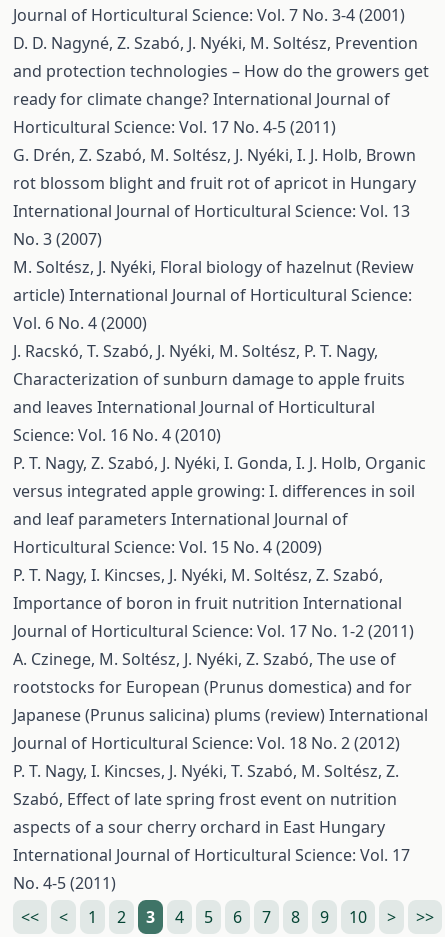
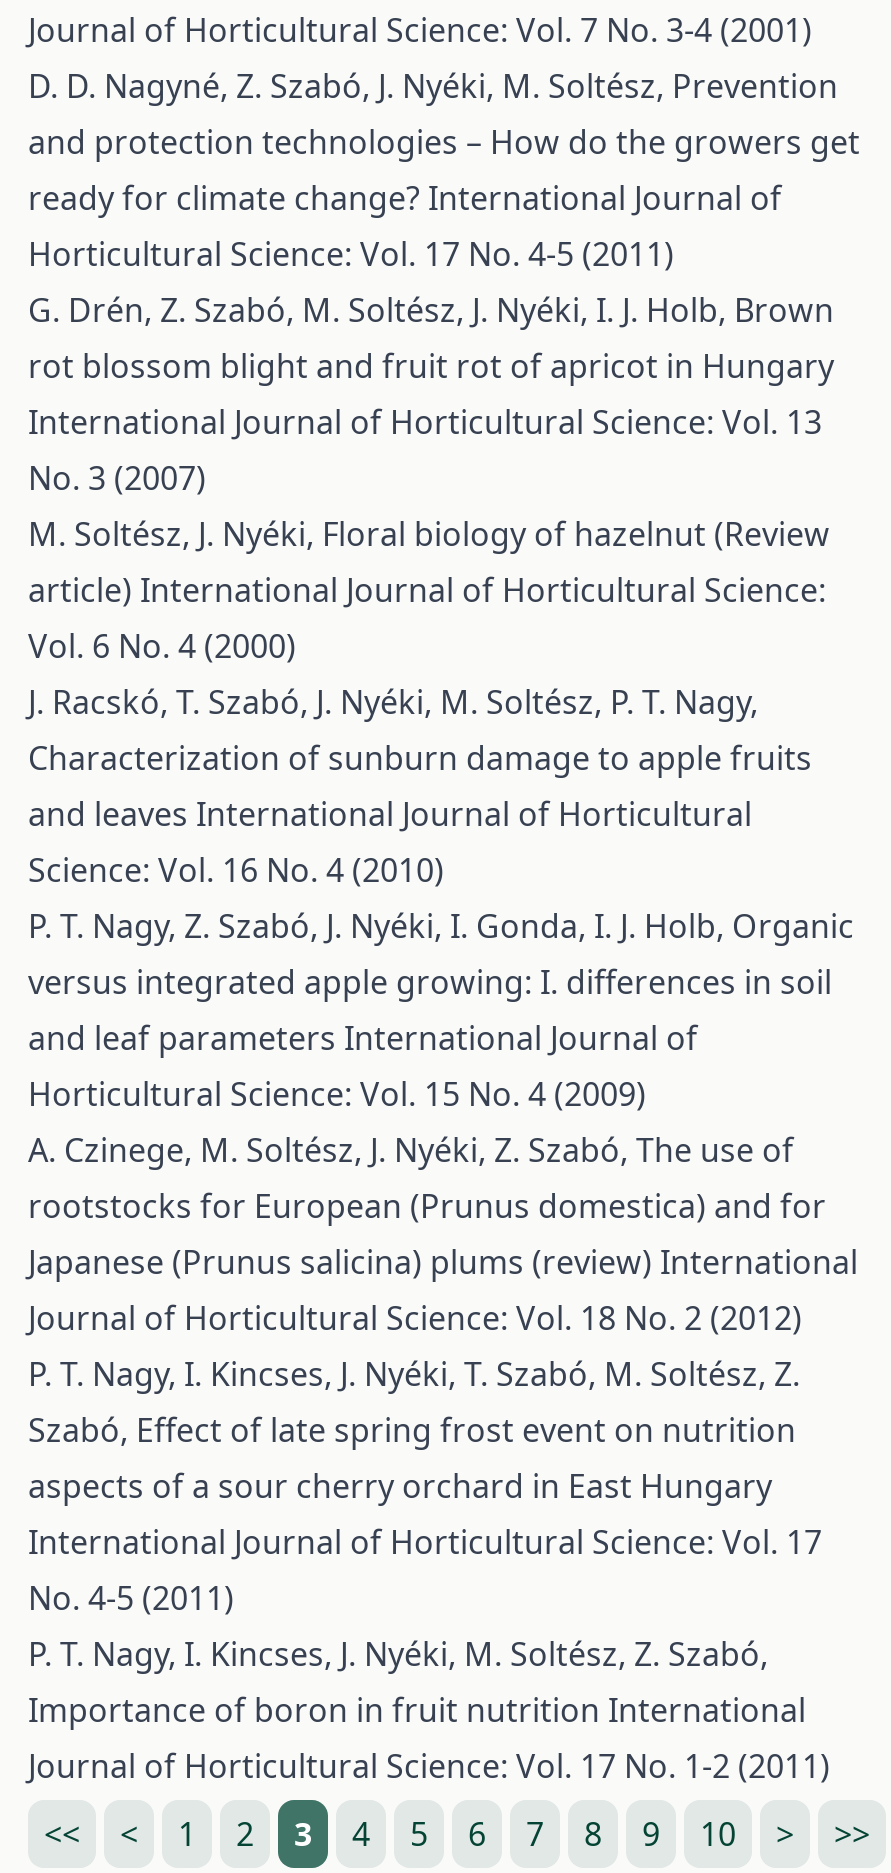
moved [13,564,414,642] -> [28,1632,830,1788]: P. T. Nagy, I. Kincses, J. Nyéki, M. Soltész, Z. Szabó, | Importance of boron in fruit nutrition International | Journal of Horticultural Science: Vol. 17 No. 1-2 (2011)
moved [13,648,428,894] -> [28,1128,858,1620]: A. Czinege, M. Soltész, J. Nyéki, Z. Szabó, The use of | rootstocks for European (Prunus domestica) and for | Japanese (Prunus salicina) plums (review) International | ... | International Journal of Horticultural Science: Vol. 17 | No. 4-5 (2011)

